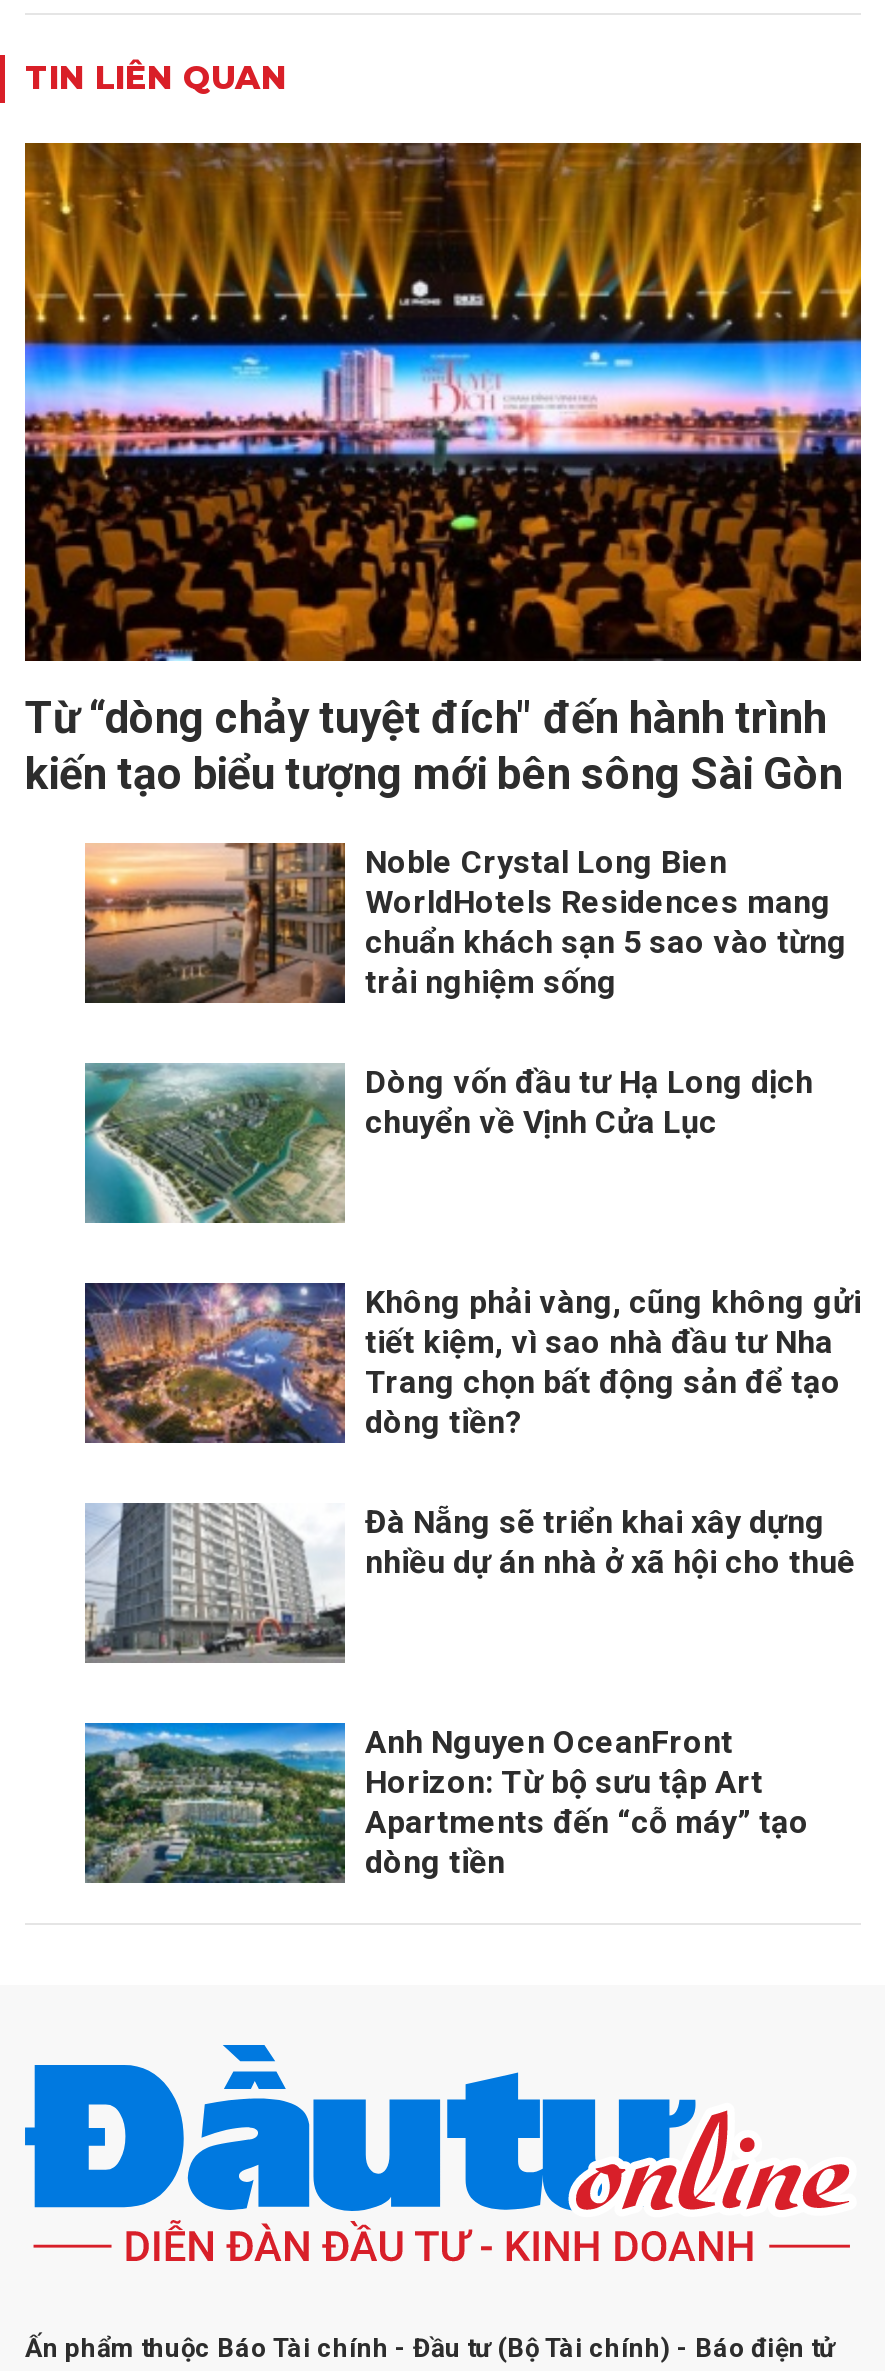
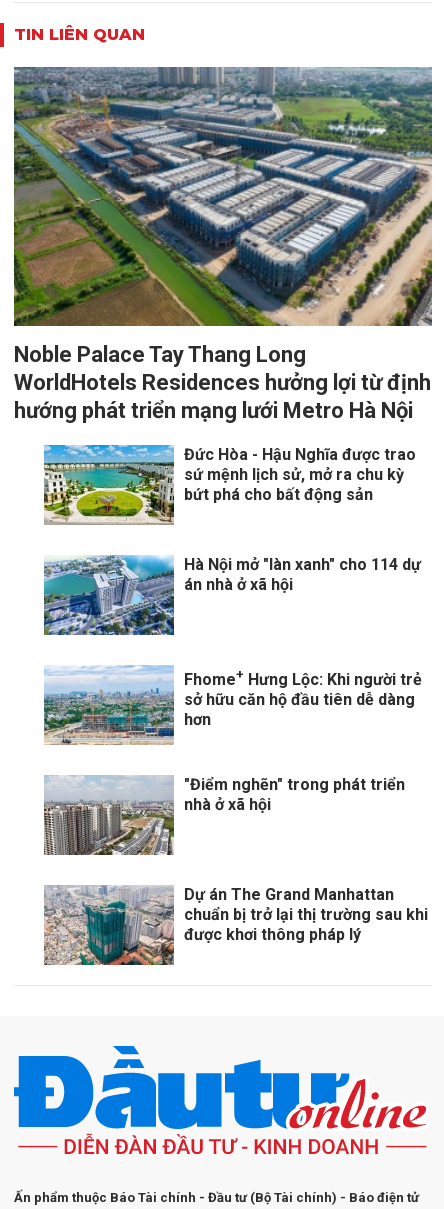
[23,141,863,799] [image] | Từ “dòng chảy tuyệt đích" đến hành trình | kiến tạo biểu tượng mới bên sông Sài Gòn -> [13,66,433,423] [image] | Noble Palace Tay Thang Long | WorldHotels Residences hưởng lợi từ định | hướng phát triển mạng lưới Metro Hà Nội
[83,843,847,1003] [image] | Noble Crystal Long Bien | WorldHotels Residences mang | chuẩn khách sạn 5 sao vào từng | trải nghiệm sống -> [43,444,416,525] [image] | Đức Hòa - Hậu Nghĩa được trao | sứ mệnh lịch sử, mở ra chu kỳ | bứt phá cho bất động sản
[85,1063,813,1223] [image] | Dòng vốn đầu tư Hạ Long dịch | chuyển về Vịnh Cửa Lục -> [44,555,421,635] [image] | Hà Nội mở "làn xanh" cho 114 dự | án nhà ở xã hội
[83,1281,861,1445] [image] | Không phải vàng, cũng không gửi | tiết kiệm, vì sao nhà đầu tư Nha | Trang chọn bất động sản để tạo | dòng tiền? -> [43,665,422,745] [image] | Fhome+ Hưng Lộc: Khi người trẻ | sở hữu căn hộ đầu tiên dễ dàng | hơn
[87,1503,857,1663] [image] | Đà Nẵng sẽ triển khai xây dựng | nhiều dự án nhà ở xã hội cho thuê -> [44,775,405,855] [image] | "Điểm nghẽn" trong phát triển | nhà ở xã hội
[85,1721,809,1885] [image] | Anh Nguyen OceanFront | Horizon: Từ bộ sưu tập Art | Apartments đến “cỗ máy” tạo | dòng tiền -> [44,885,428,966] [image] | Dự án The Grand Manhattan | chuẩn bị trở lại thị trường sau khi | được khơi thông pháp lý

